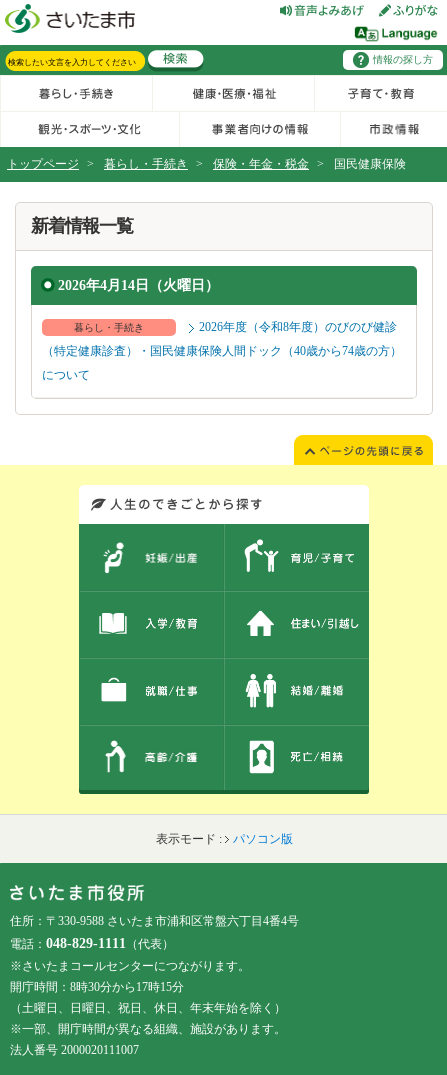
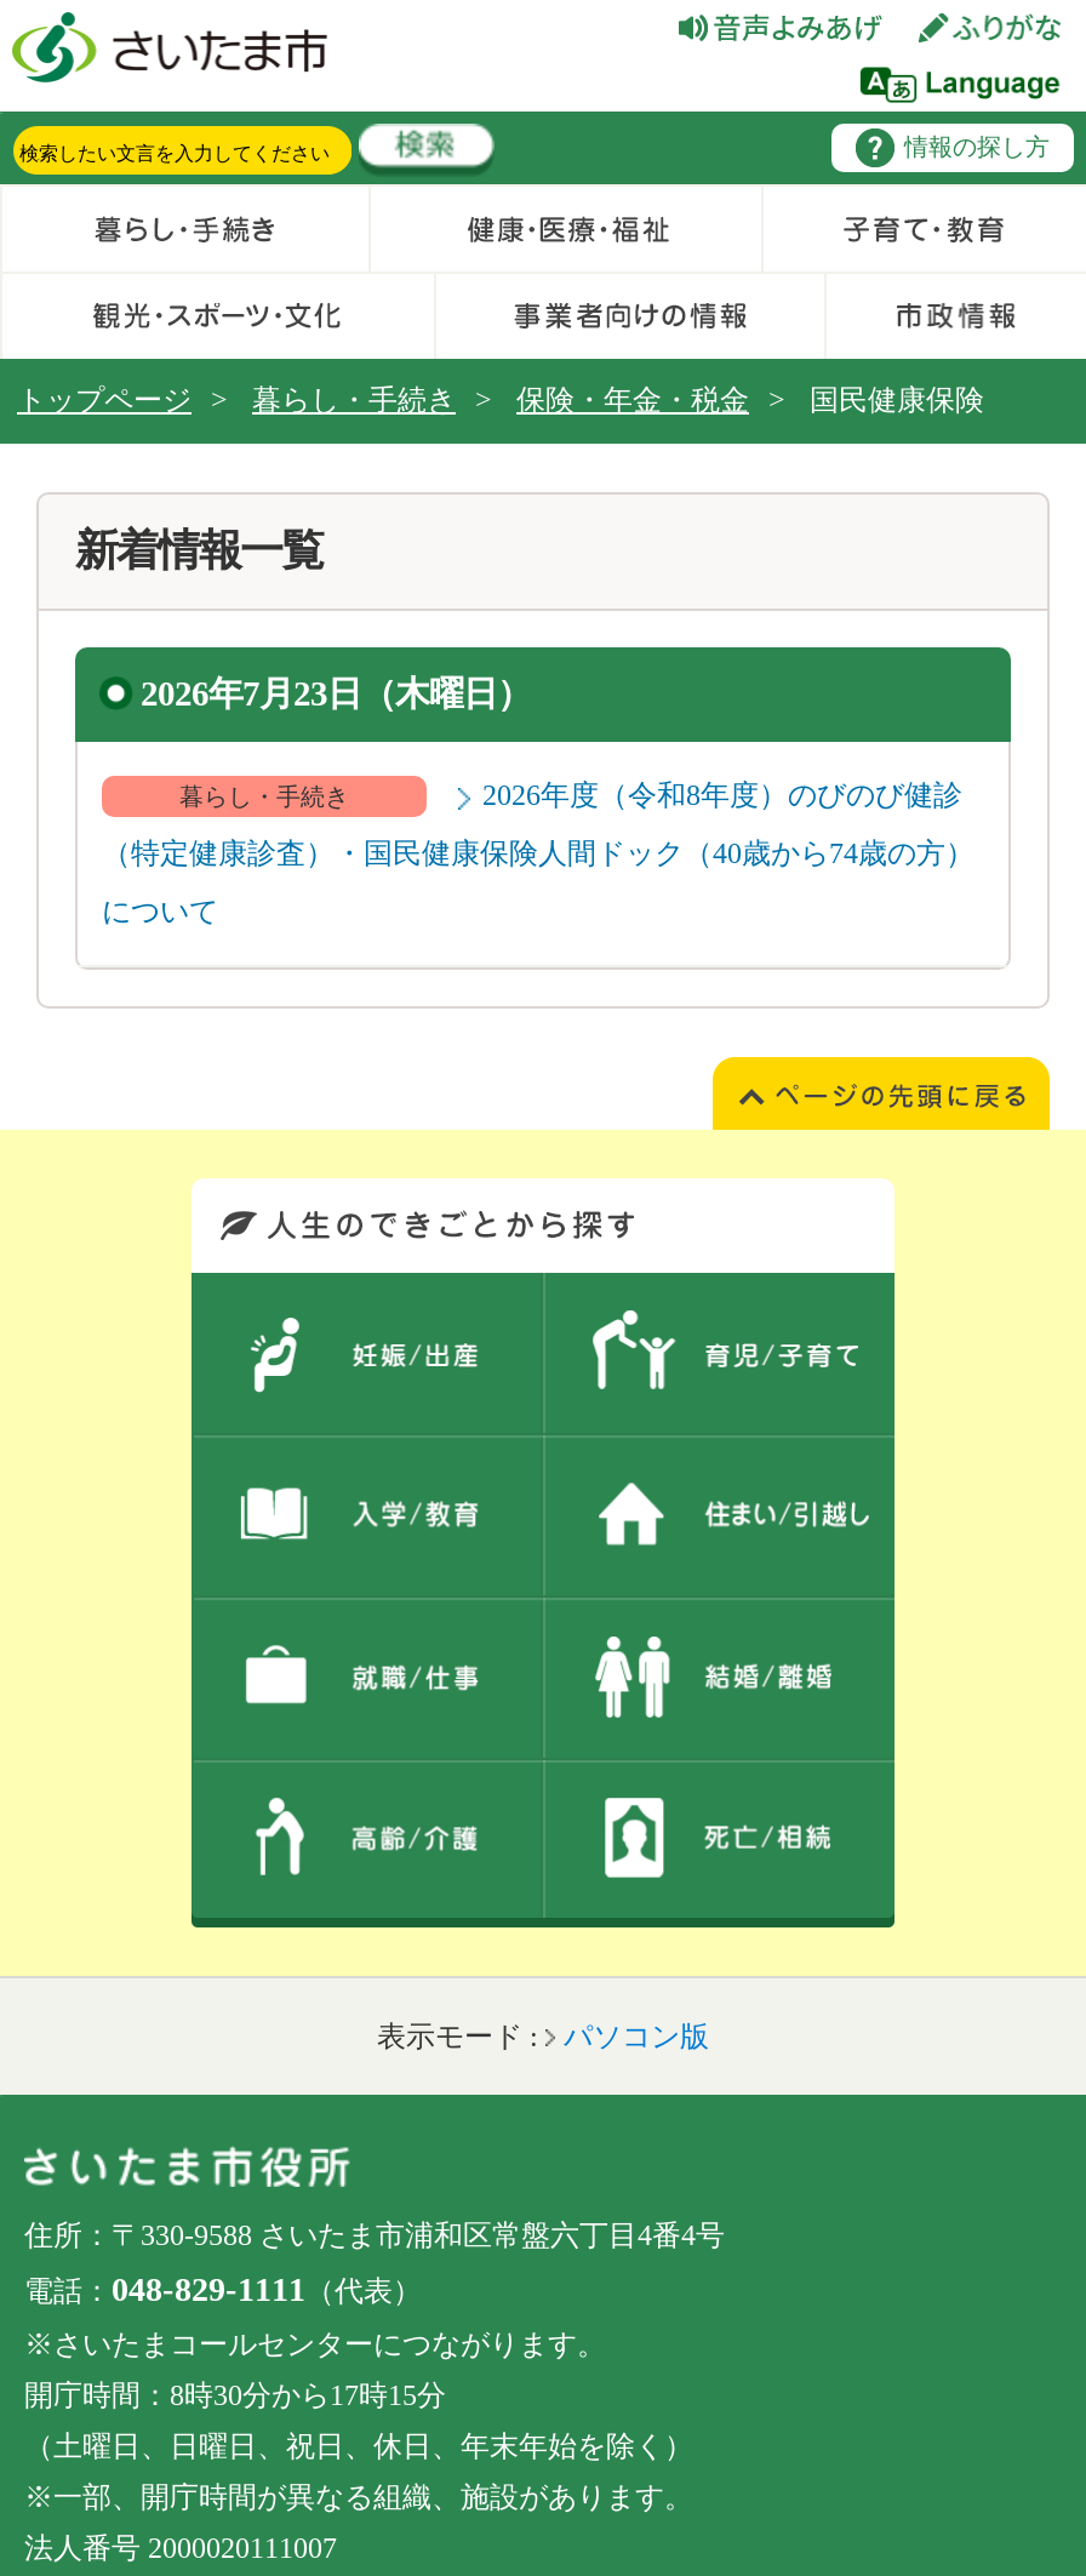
[58,277,219,293] 2026年4月14日（火曜日） -> [141,674,531,713] 2026年7月23日（木曜日）

